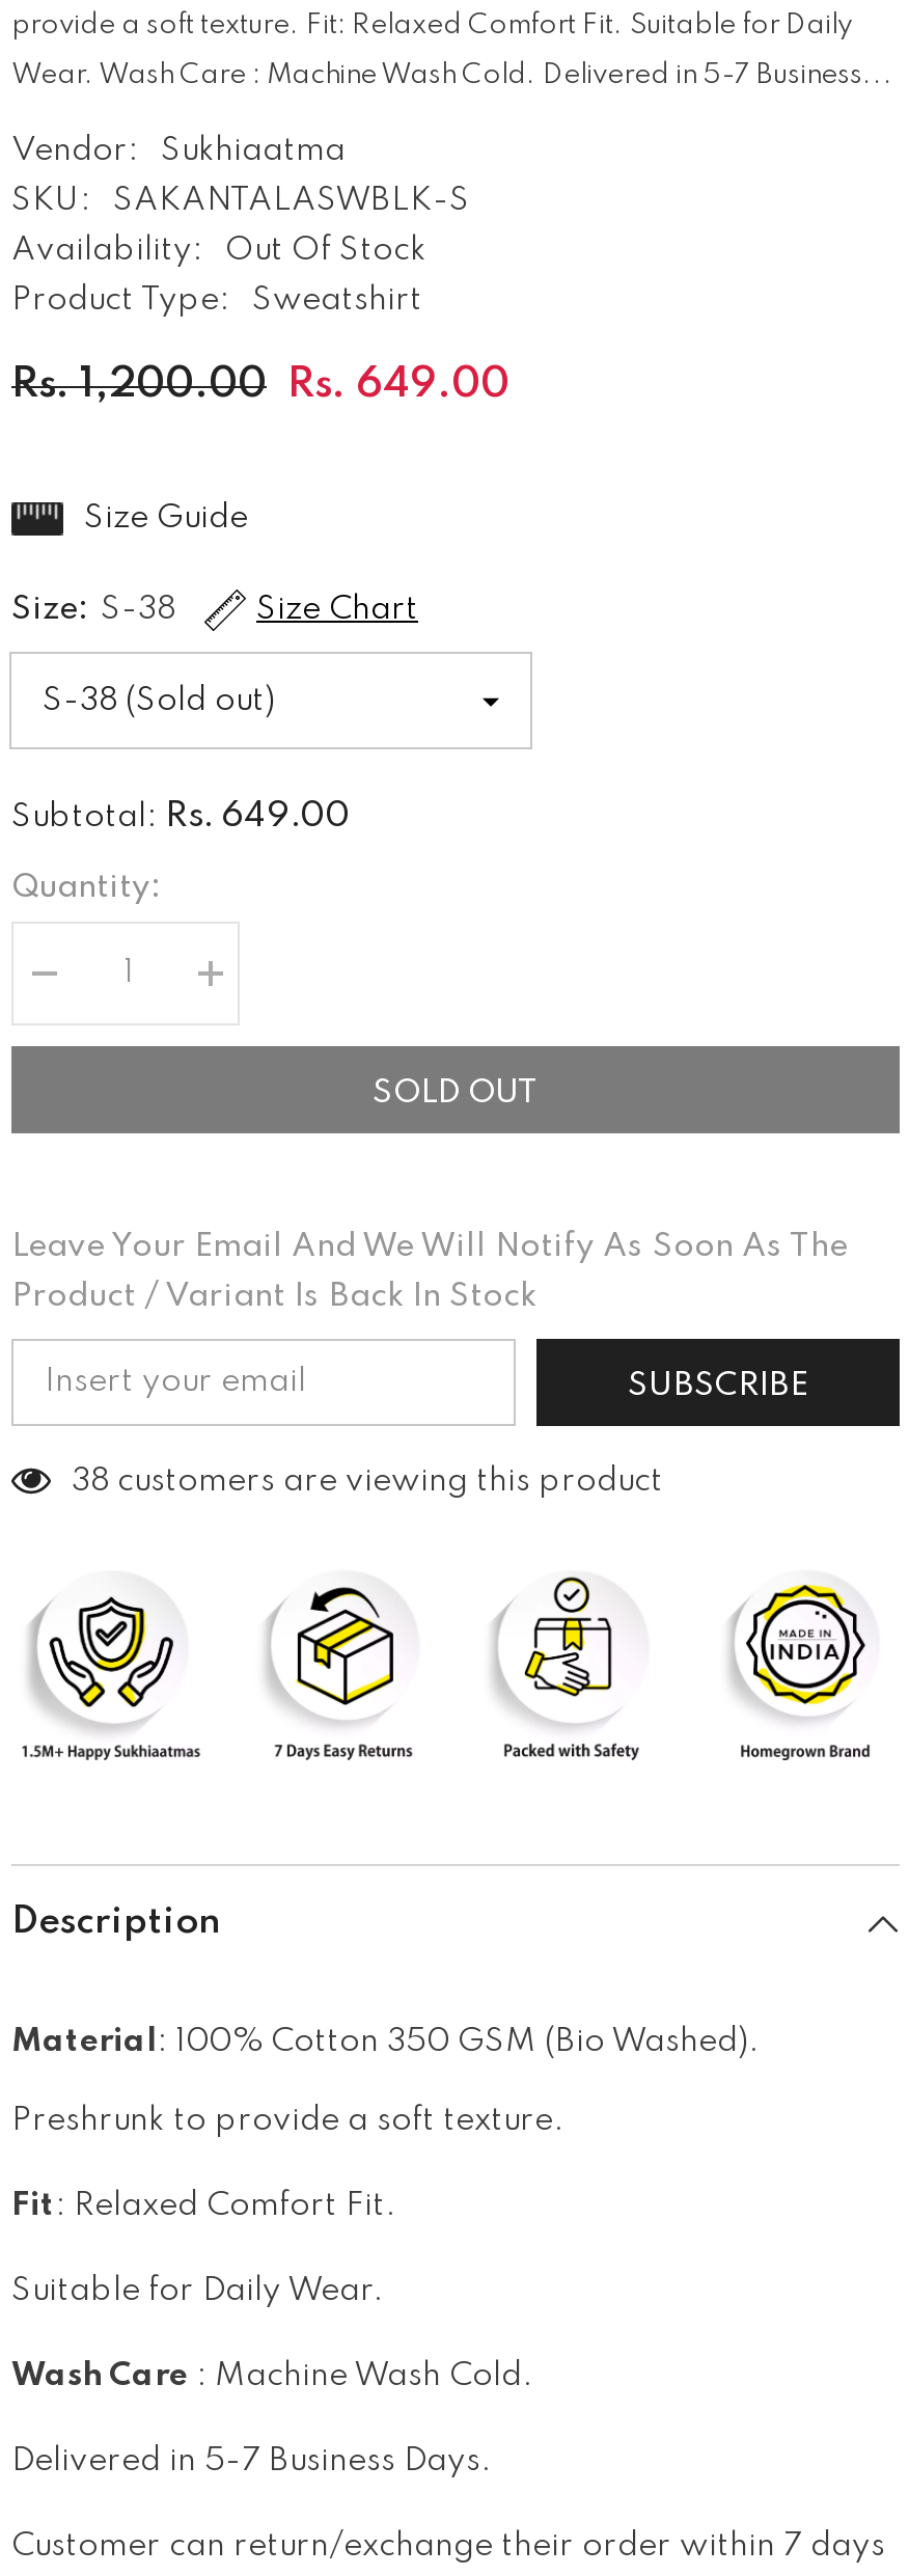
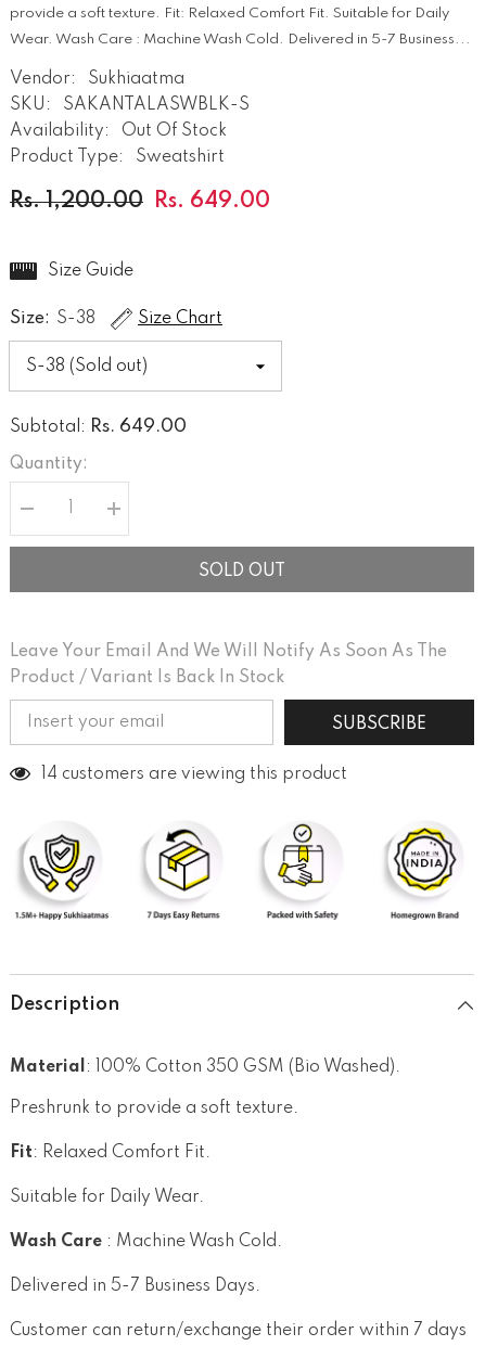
[72,1466,663,1499] 38 customers are viewing this product -> [41,766,347,783] 14 customers are viewing this product

